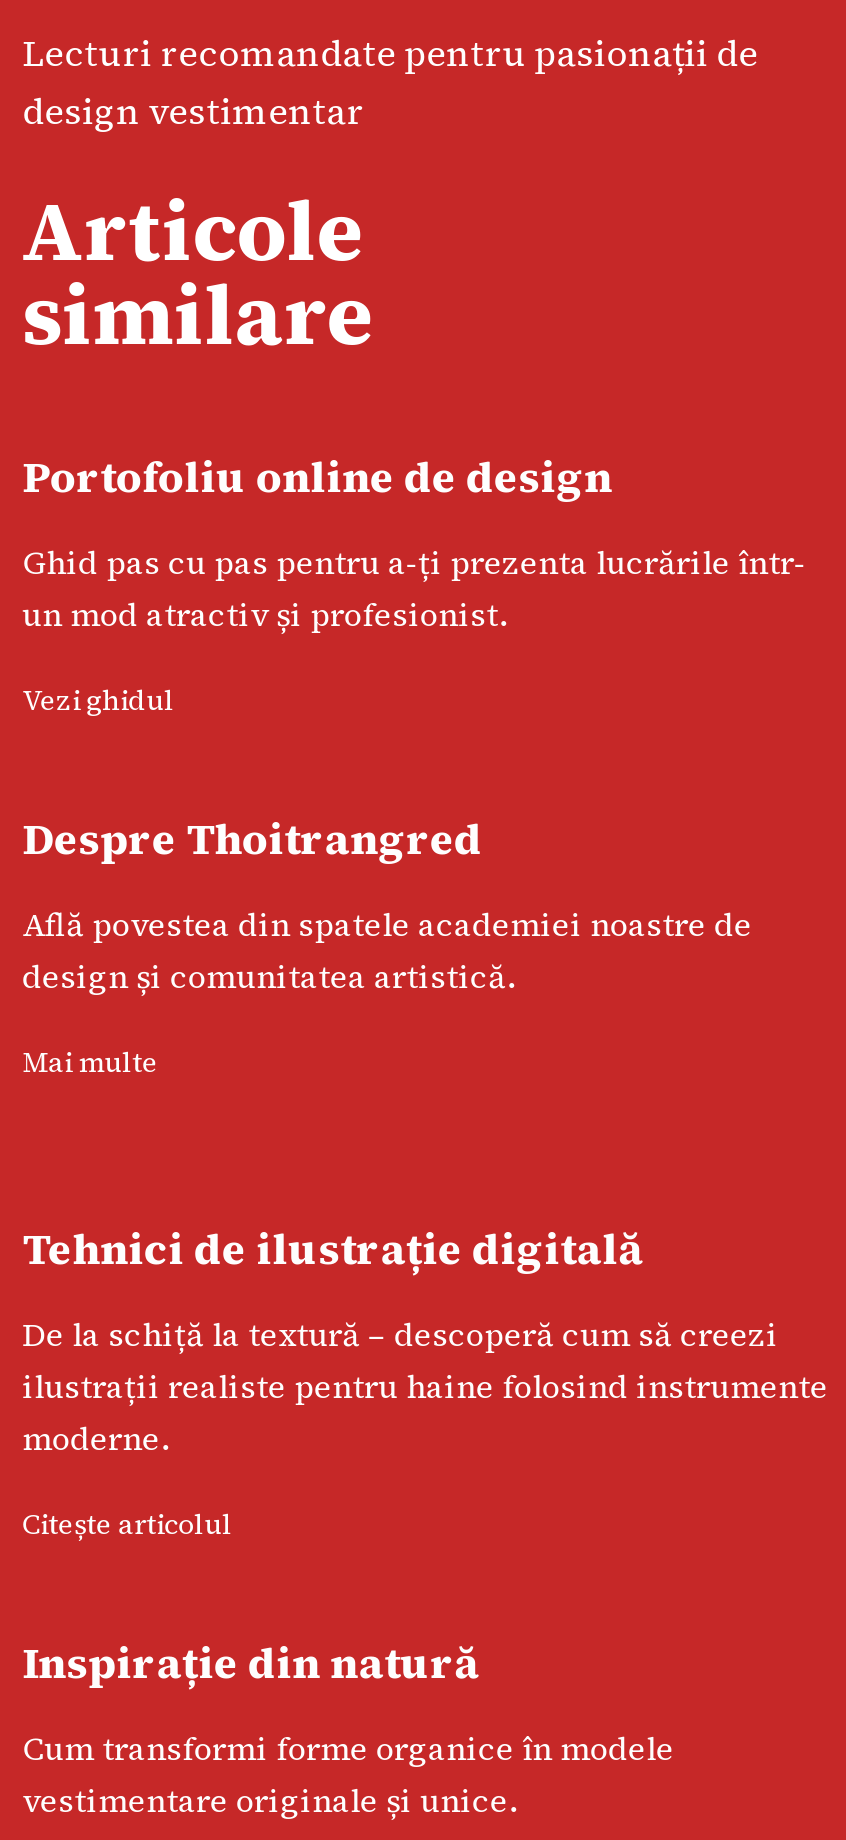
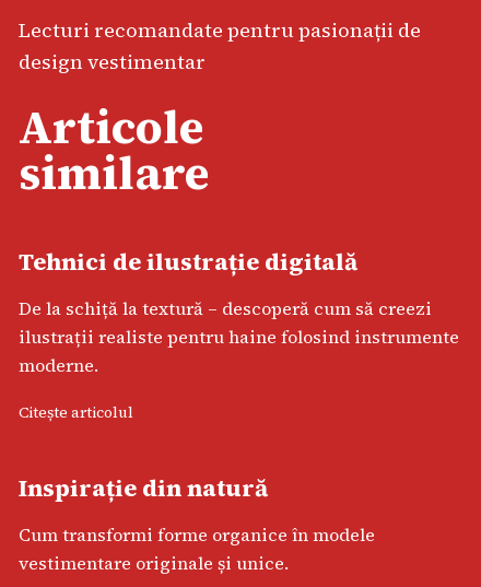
[22,447,806,1081] Portofoliu online de design | Ghid pas cu pas pentru a-ți prezenta lucrările într- | un mod atractiv și profesionist. | Vezi ghidul | Despre Thoitrangred | Află povestea din spatele academiei noastre de | design și comunitatea artistică. | Mai multe -> none

